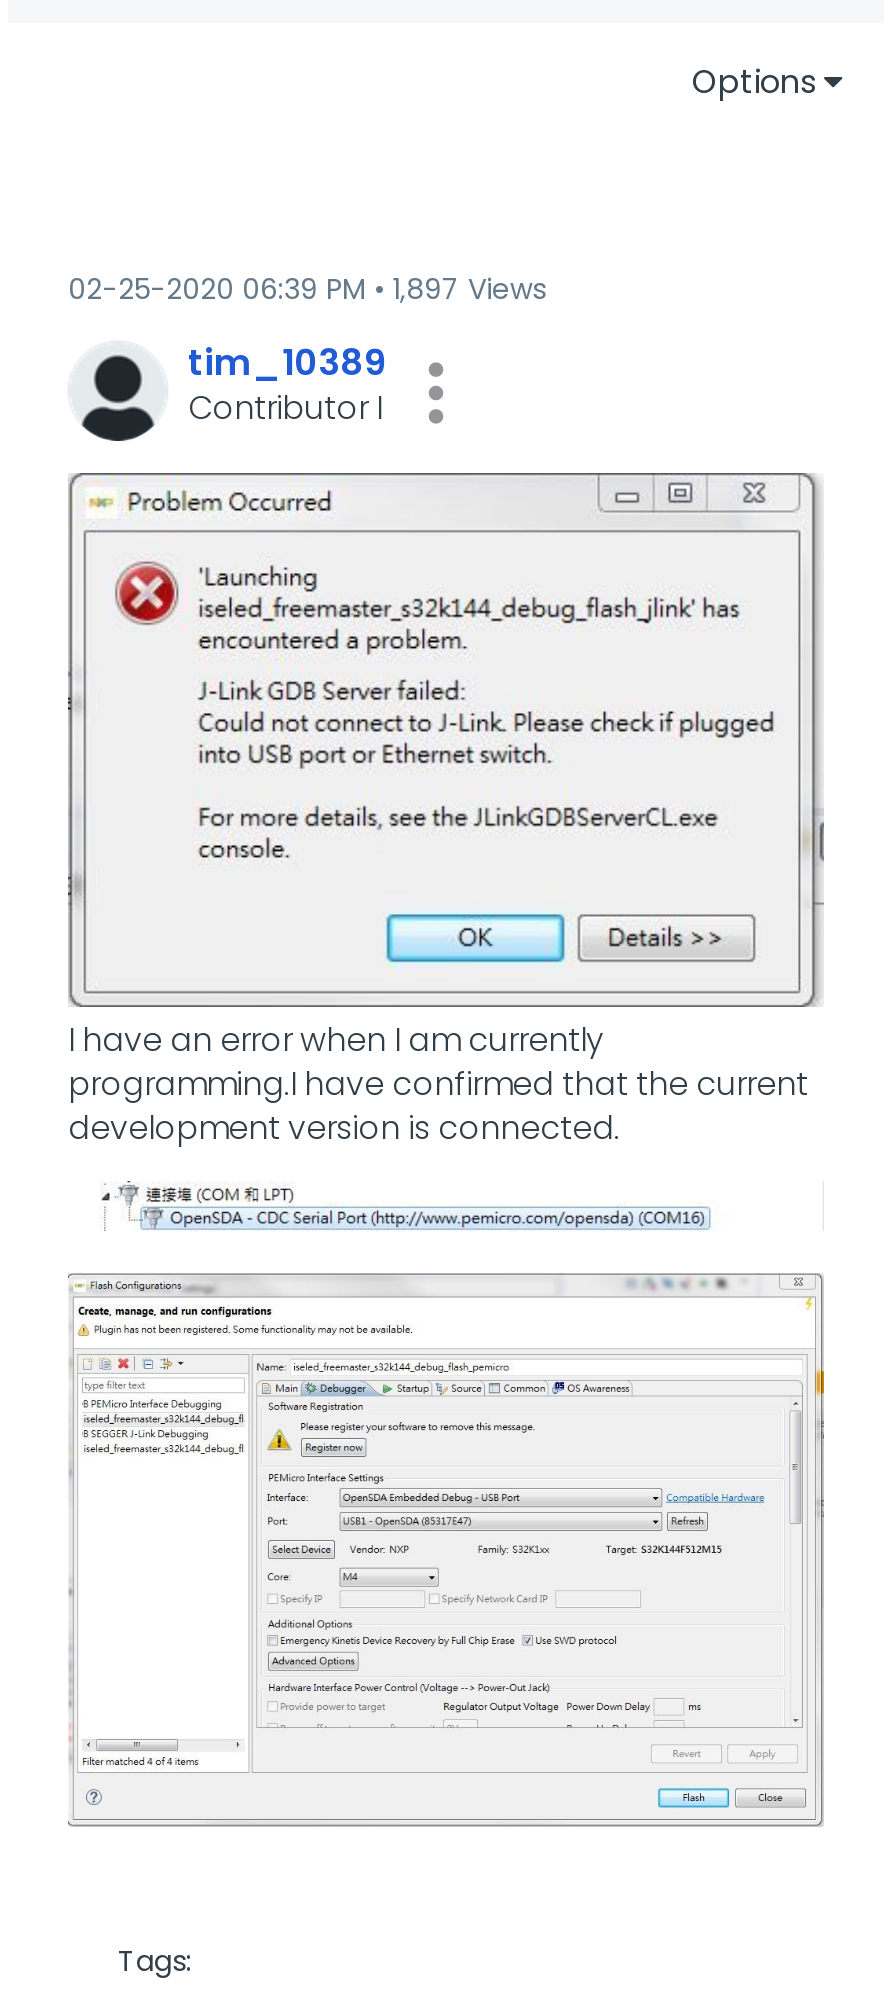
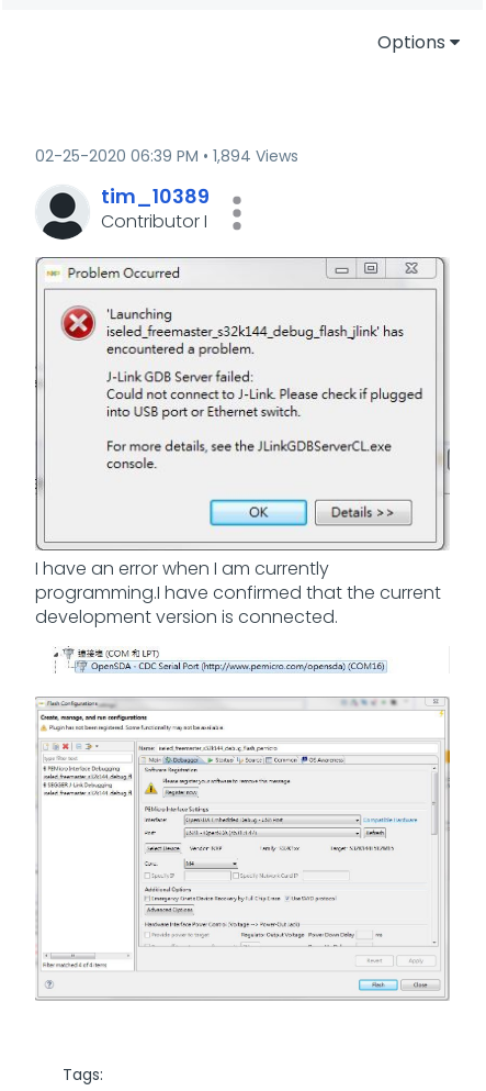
[68,269,546,309] 02-25-2020 06:39 PM 1,897 Views -> [35,145,298,167] 02-25-2020 06:39 PM 1,894 Views

